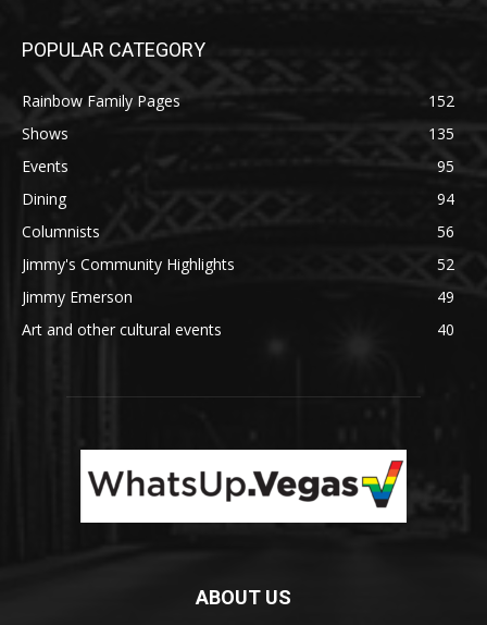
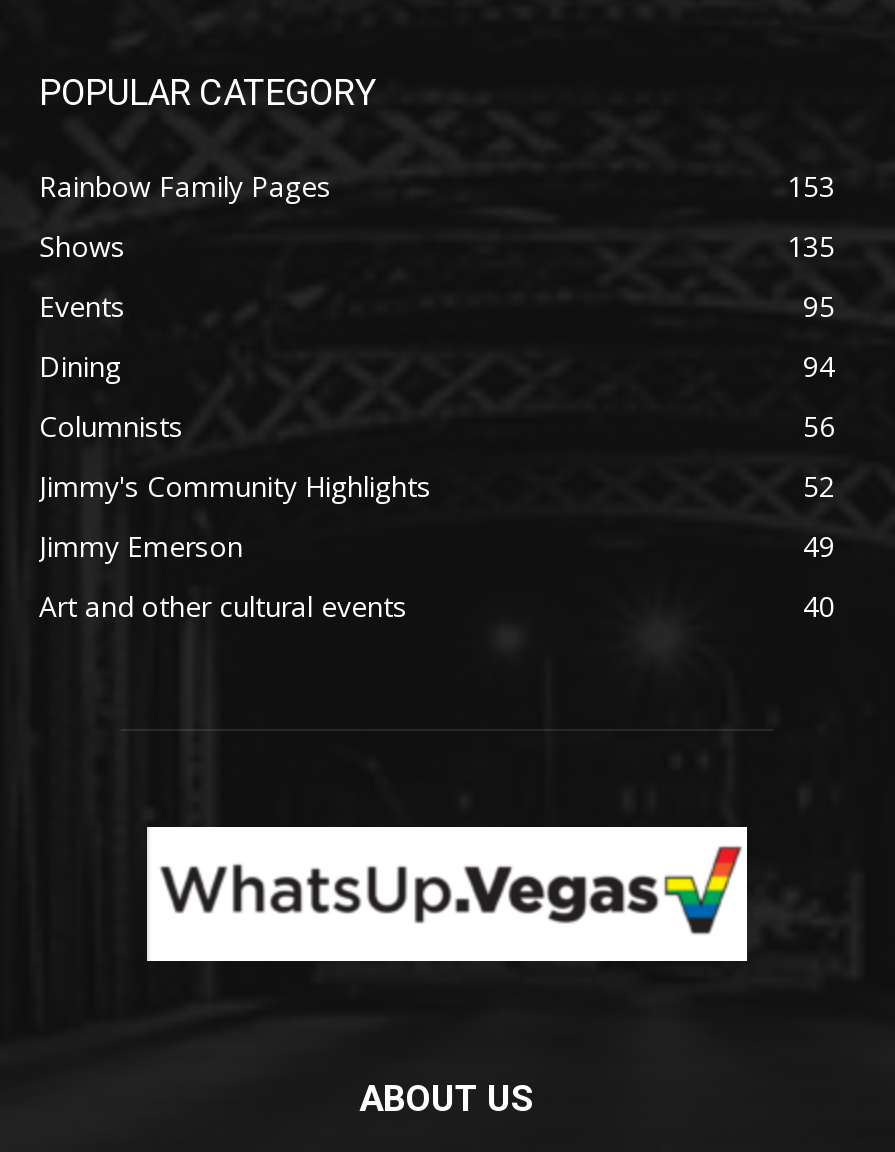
[428,90,454,111] 152 -> [787,166,835,204] 153

